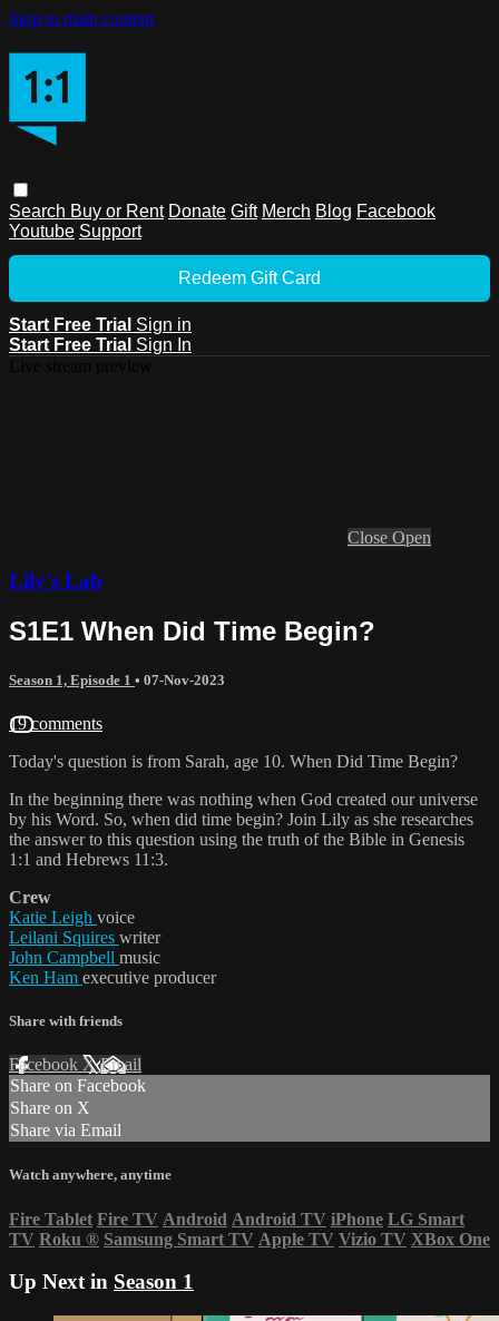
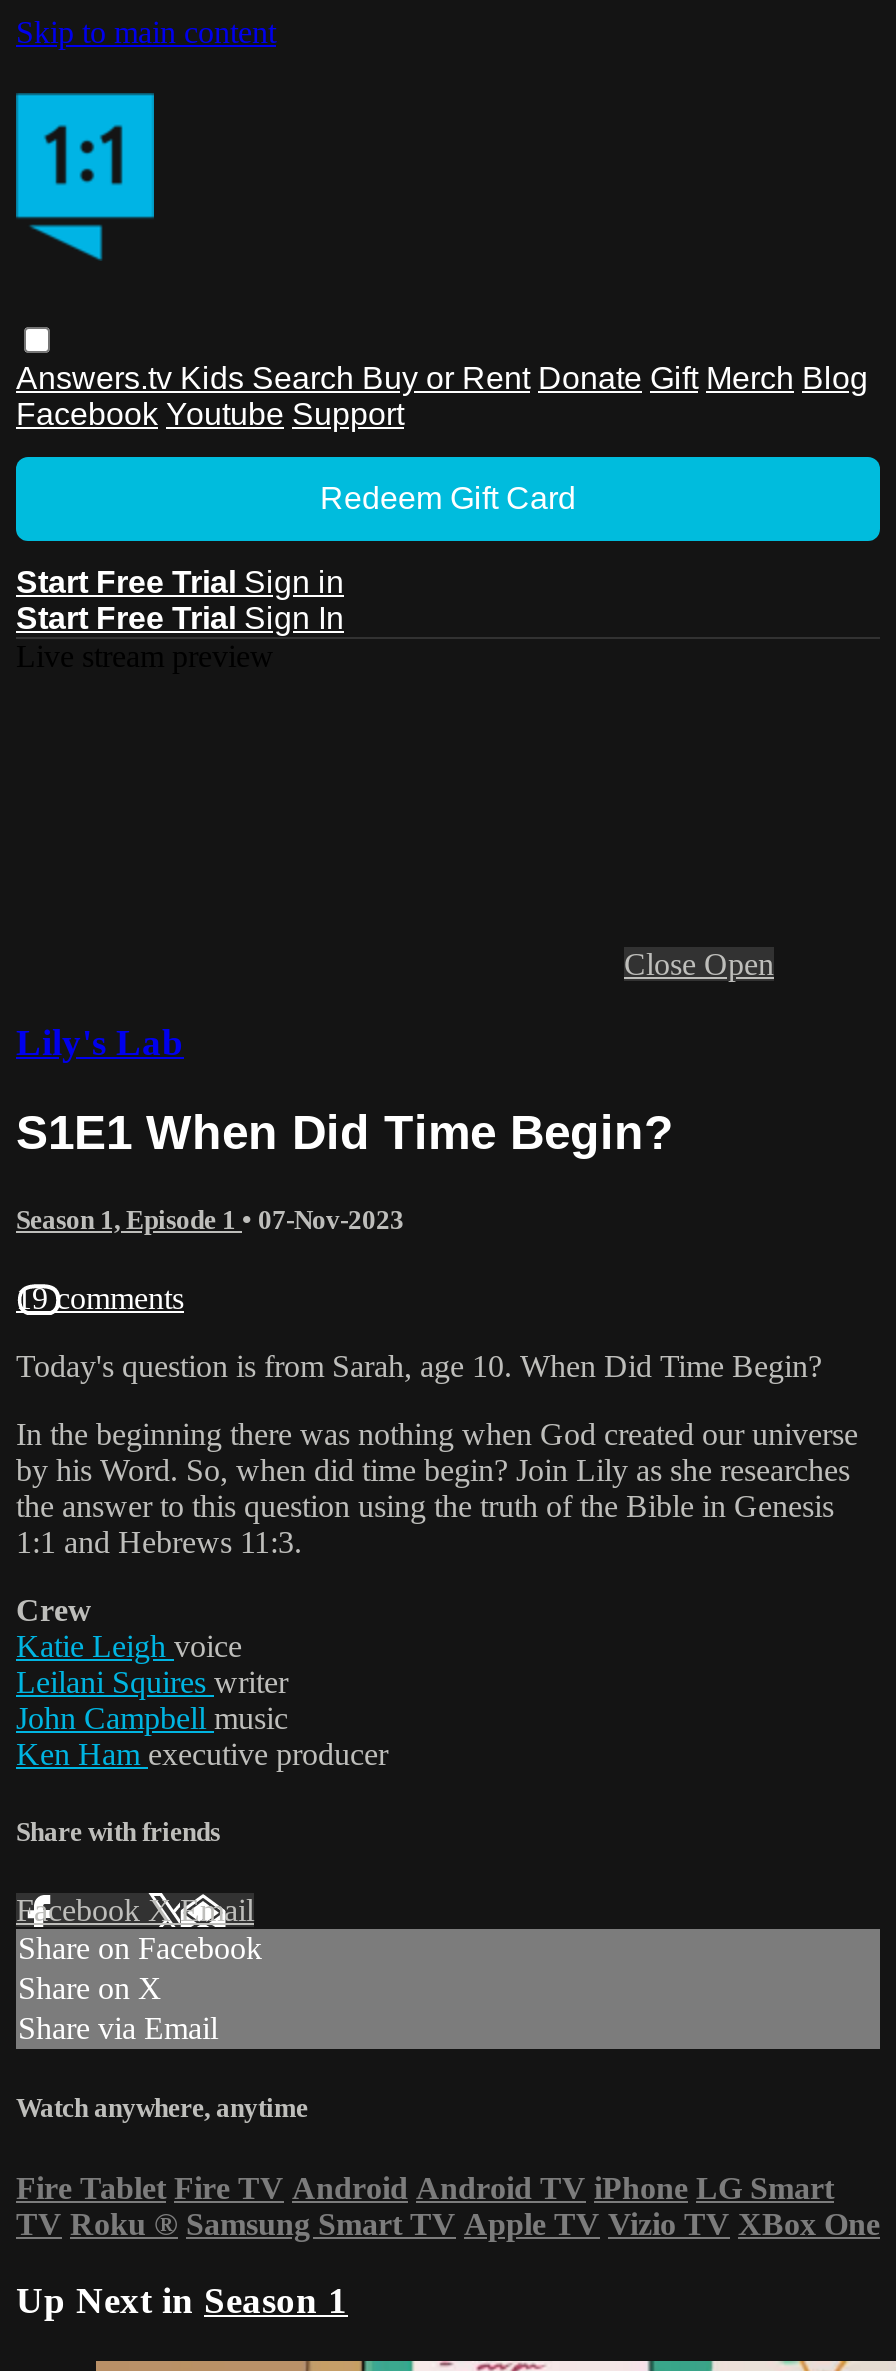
[9,201,436,240] Search Buy or Rent Donate Gift Merch Blog Facebook | Youtube Support -> [16,361,868,431] Answers.tv Kids Search Buy or Rent Donate Gift Merch Blog | Facebook Youtube Support

